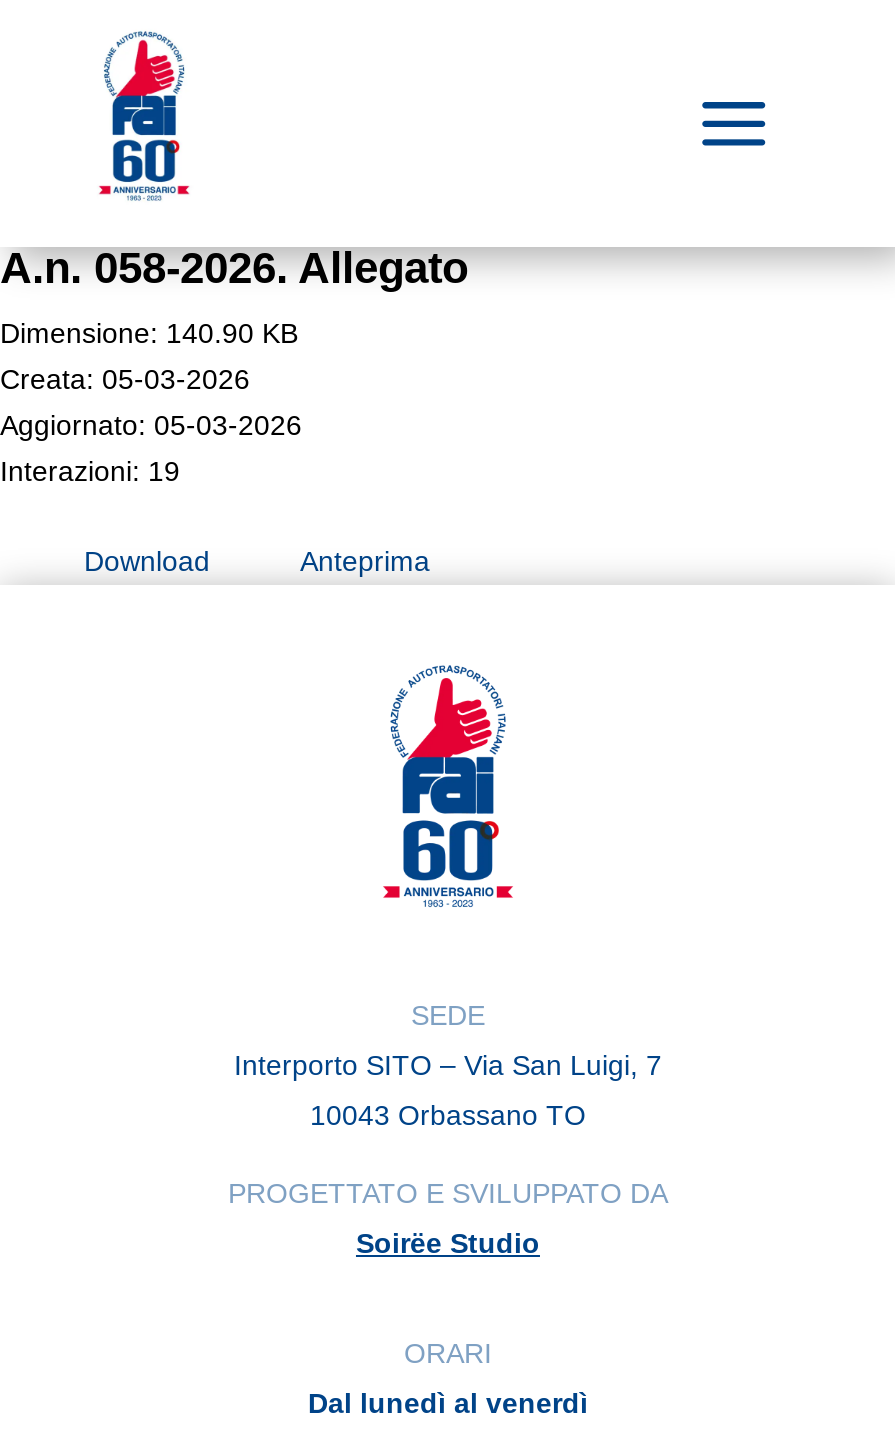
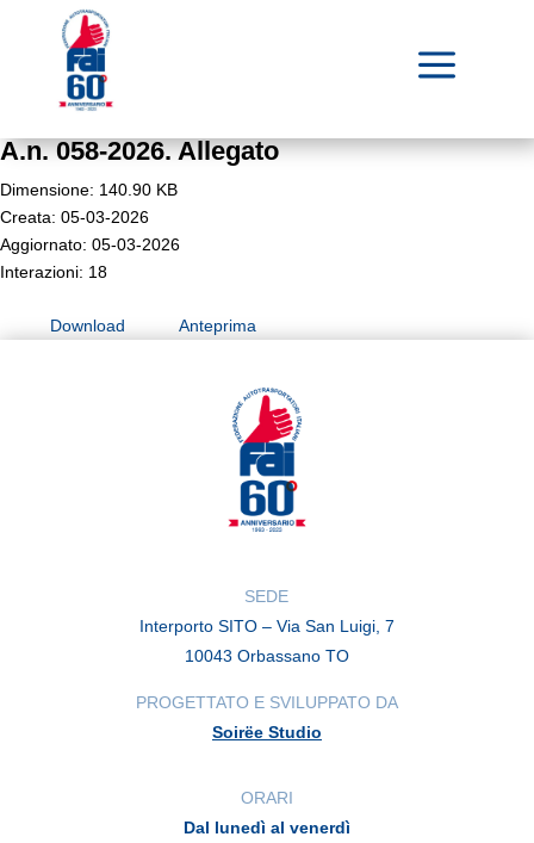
[0,455,180,487] Interazioni: 19 -> [0,262,107,281] Interazioni: 18

